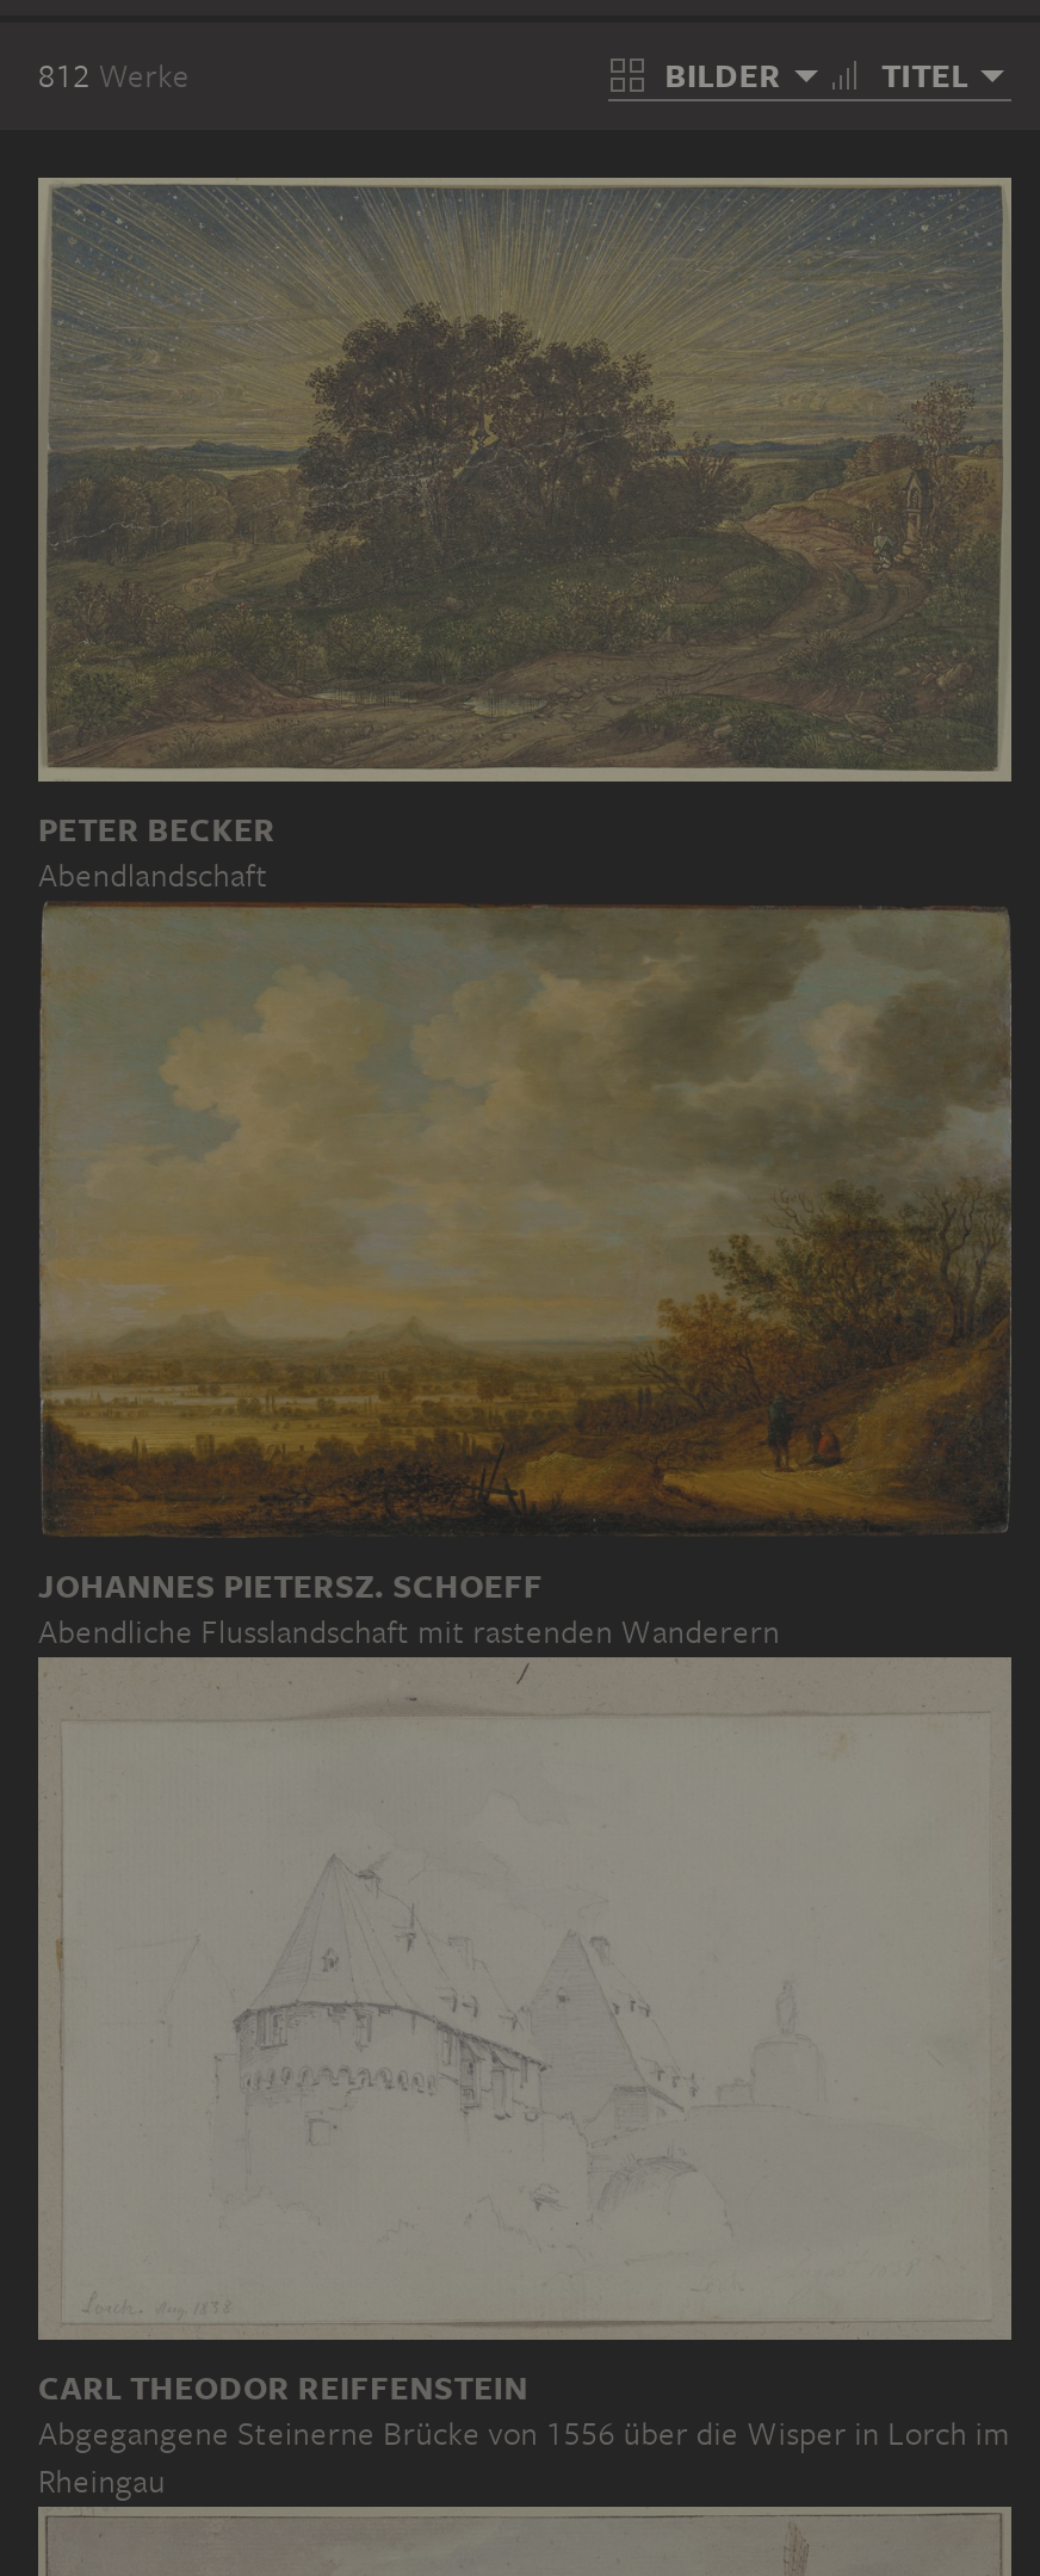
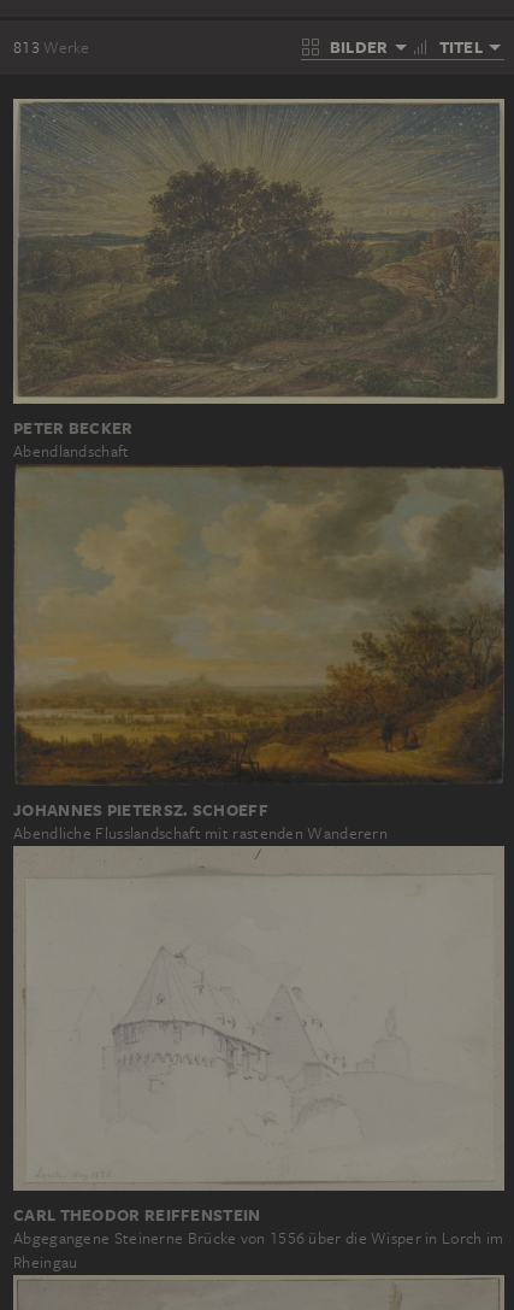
[38,55,190,95] 812 Werke -> [13,37,90,57] 813 Werke

